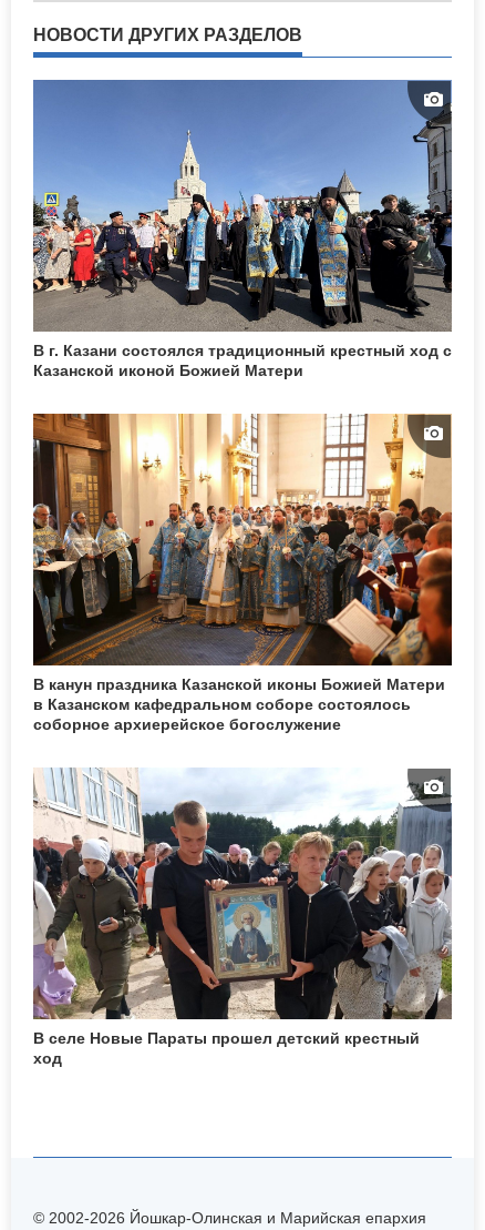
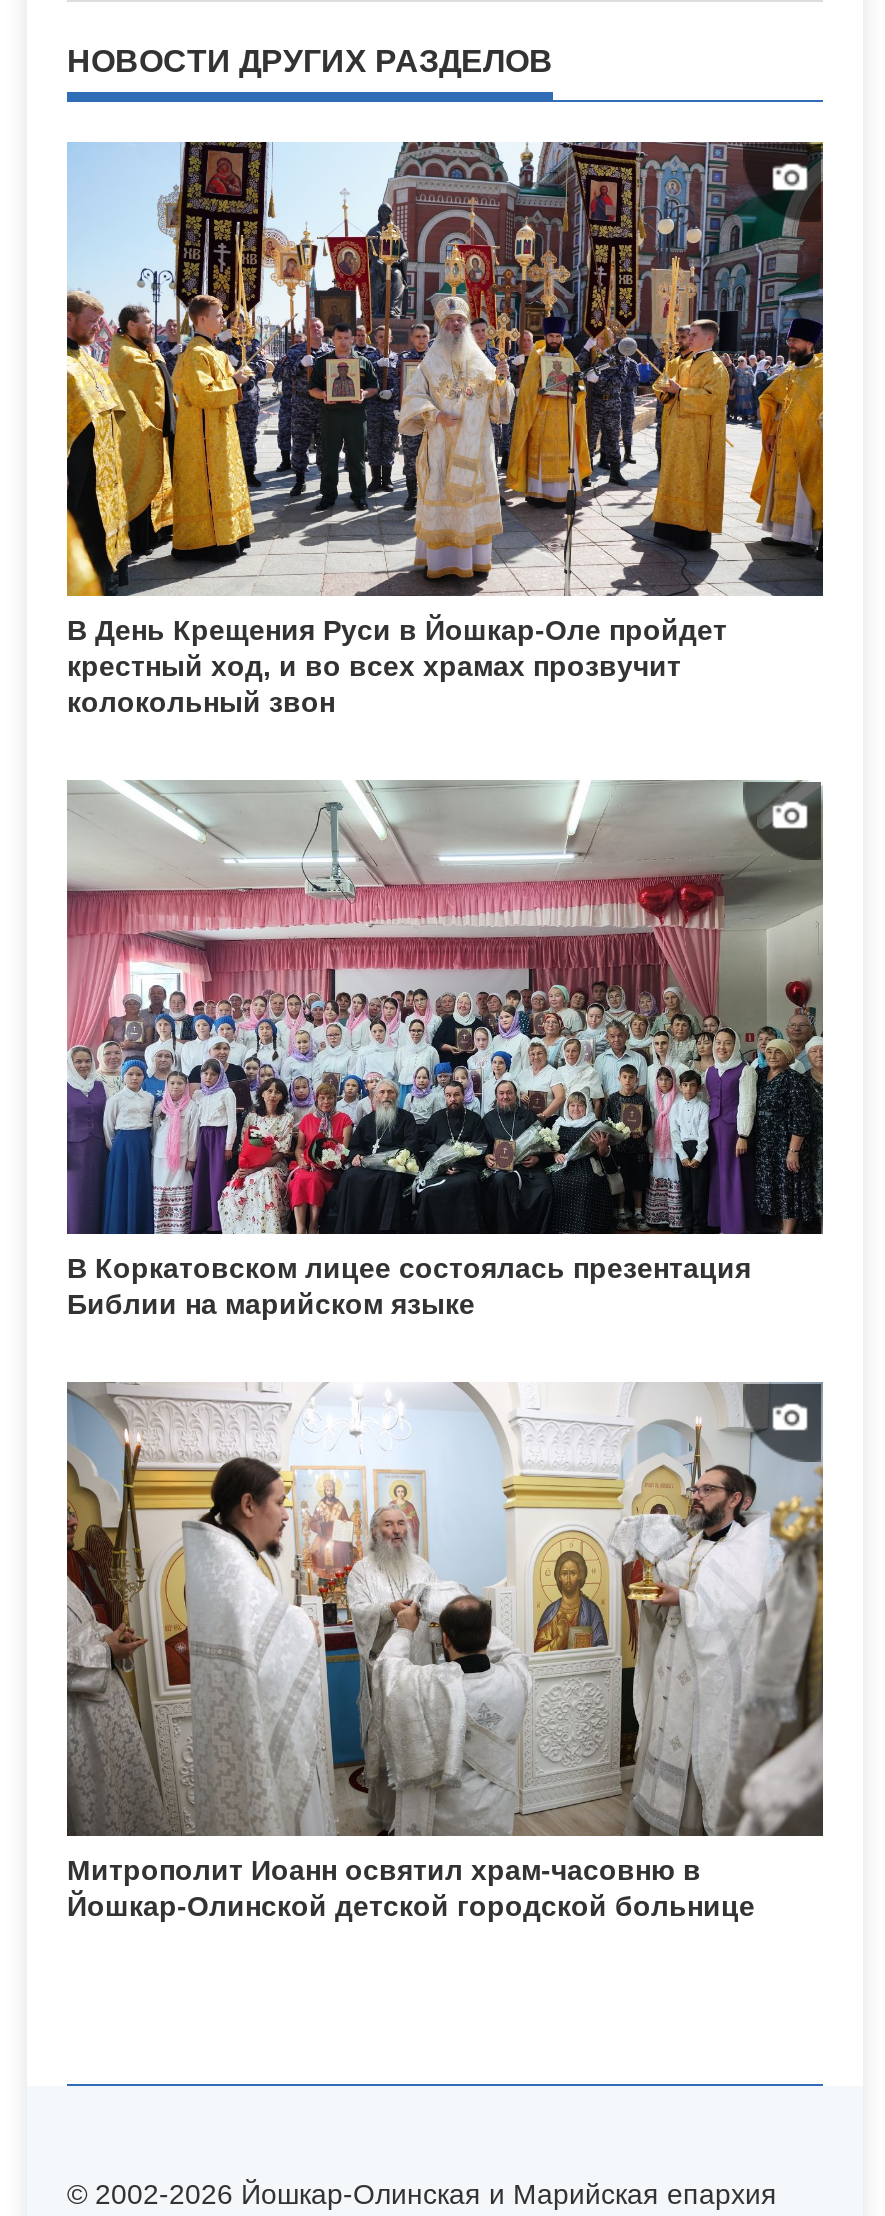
[32,79,453,379] [image] | В г. Казани состоялся традиционный крестный ход с | Казанской иконой Божией Матери -> [65,140,825,718] [image] | В День Крещения Руси в Йошкар-Оле пройдет | крестный ход, и во всех храмах прозвучит | колокольный звон
[32,413,453,733] [image] | В канун праздника Казанской иконы Божией Матери | в Казанском кафедральном соборе состоялось | соборное архиерейское богослужение -> [65,744,825,1320] [image] | В Коркатовском лицее состоялась презентация | Библии на марийском языке
[33,768,452,1067] [image] | В селе Новые Параты прошел детский крестный | ход -> [65,1380,825,1921] [image] | Митрополит Иоанн освятил храм-часовню в | Йошкар-Олинской детской городской больнице

